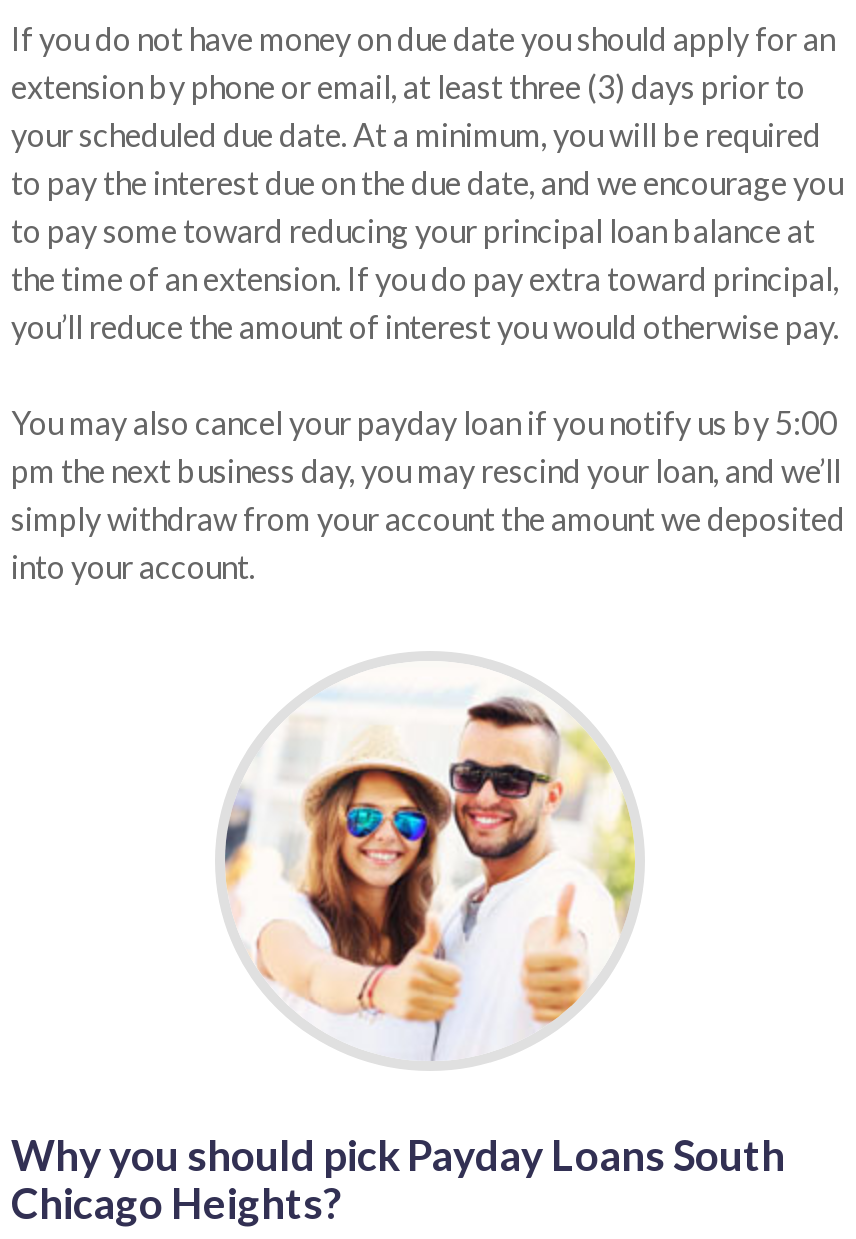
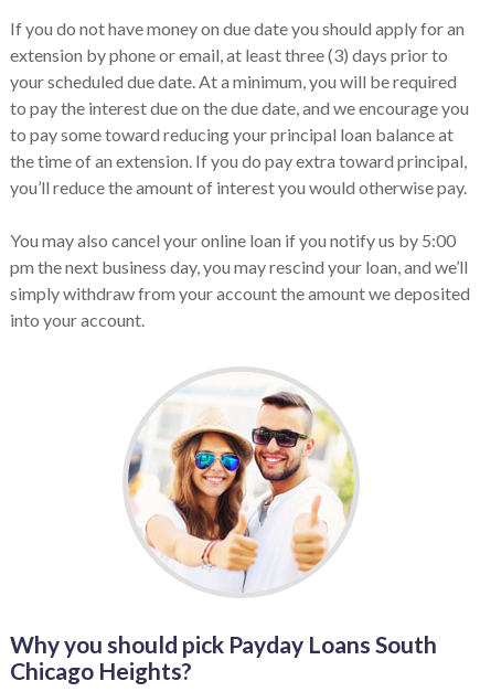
[11,403,837,441] You may also cancel your payday loan if you notify us by 5:00 -> [10,230,456,251] You may also cancel your online loan if you notify us by 5:00

